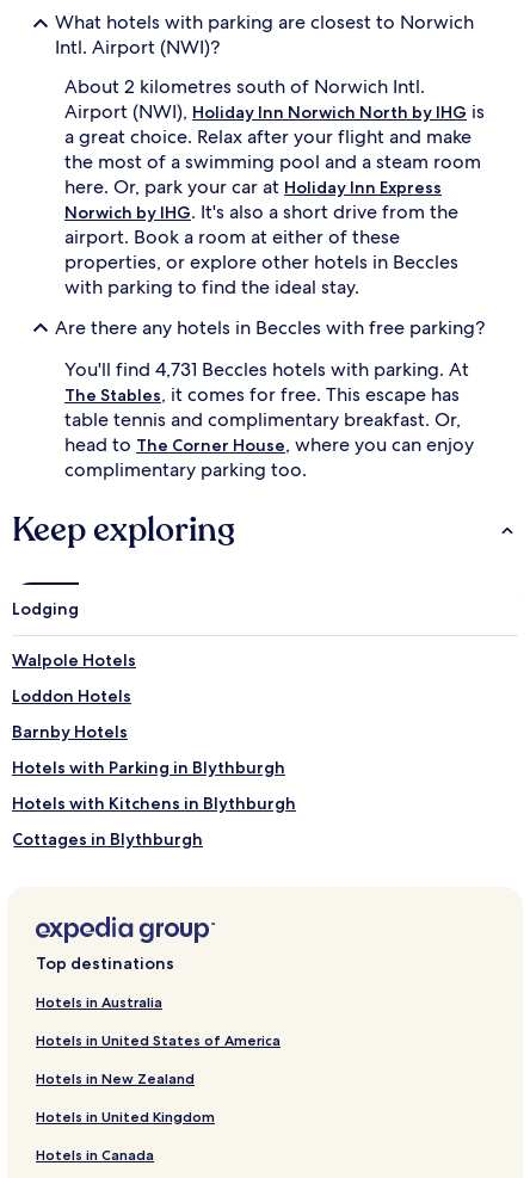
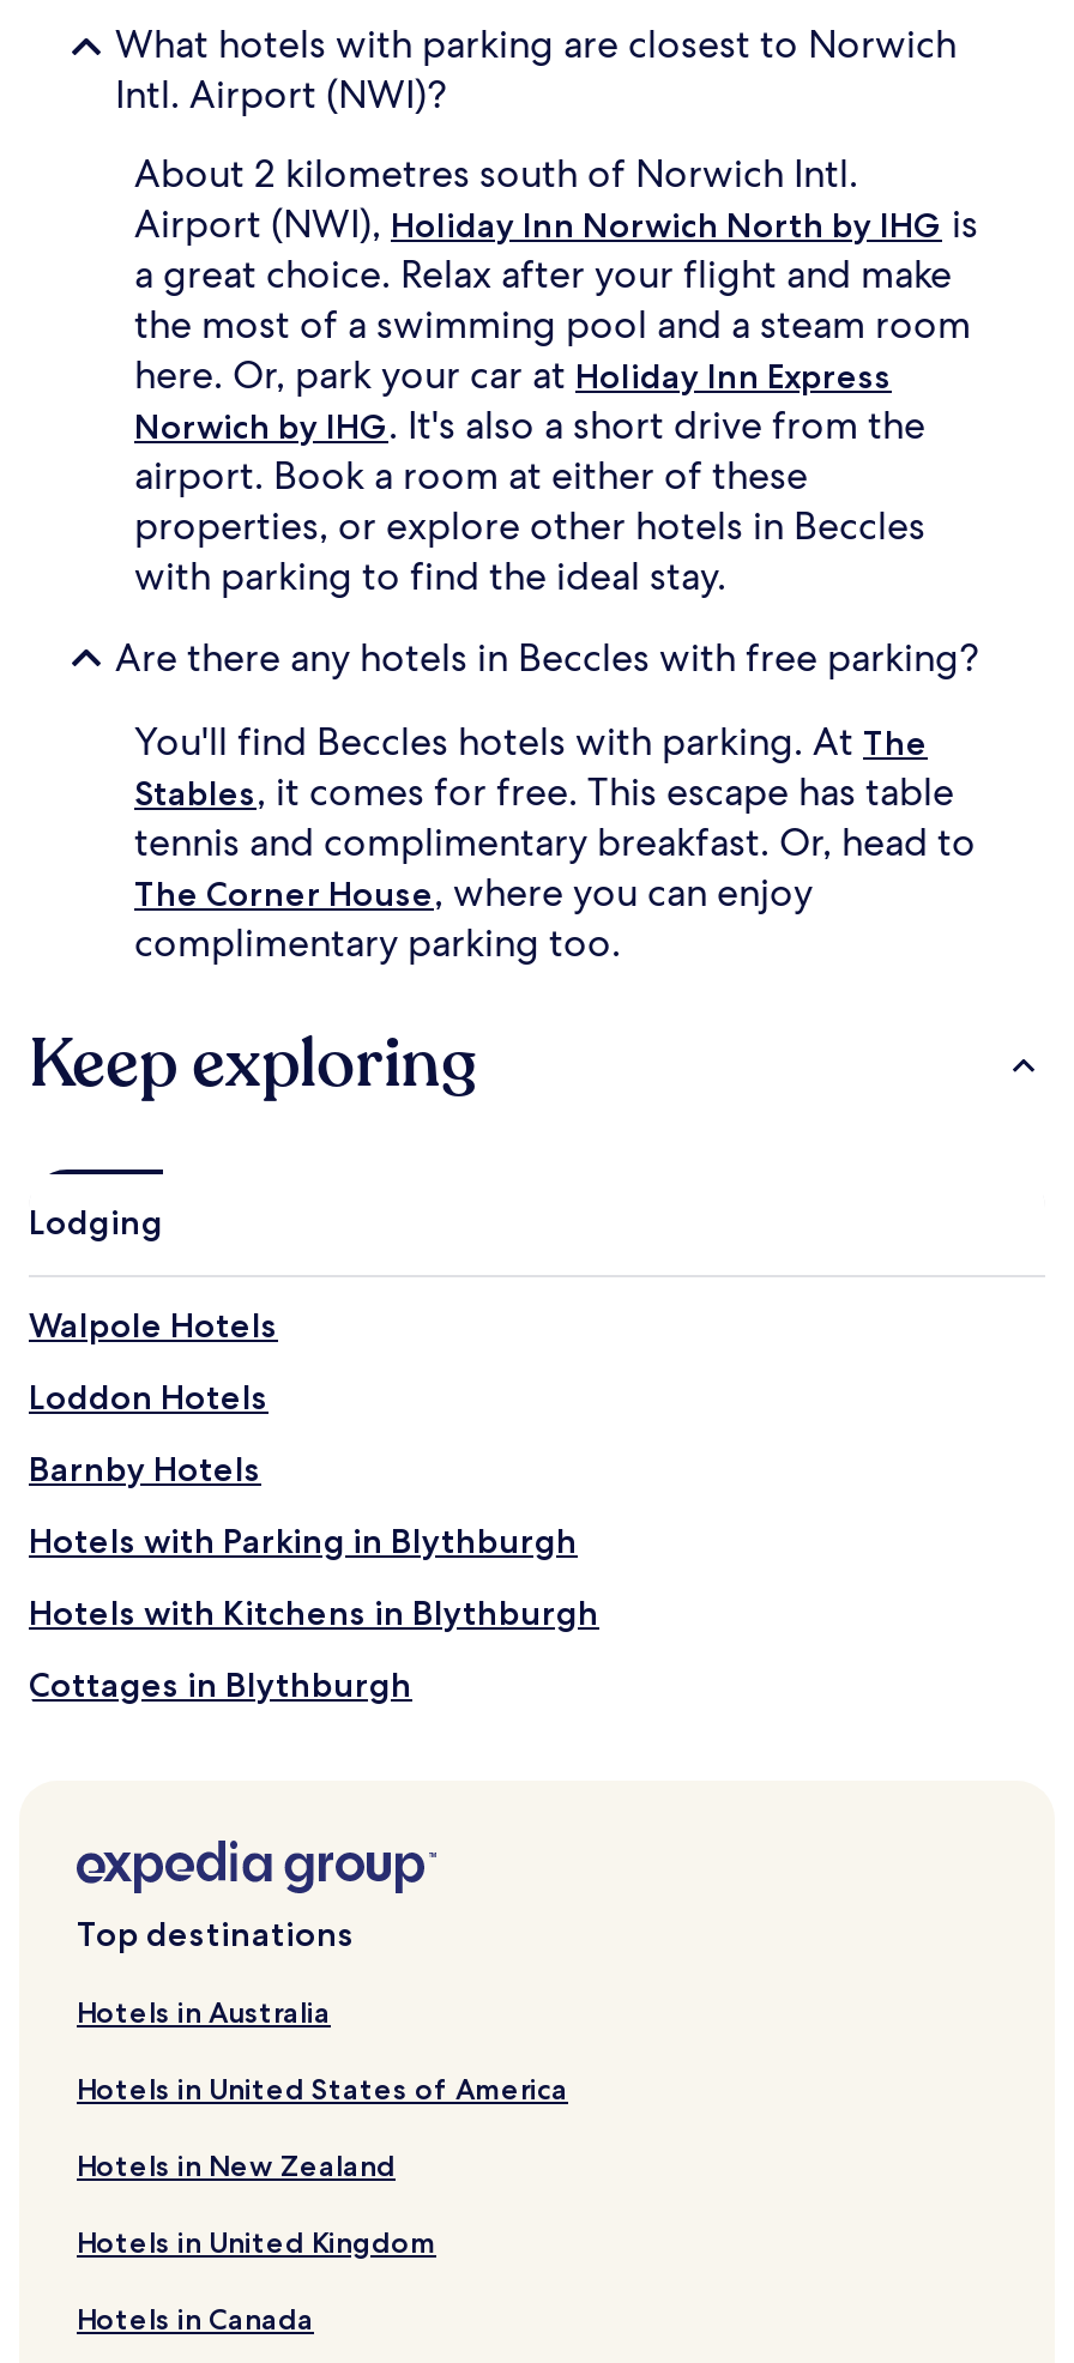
[64,356,474,457] You'll find 4,731 Beccles hotels with parking. At | The Stables, it comes for free. This escape has | table tennis and complimentary breakfast. Or, | head to The Corner House, where you can enjoy -> [134,715,976,917] You'll find Beccles hotels with parking. At The | Stables, it comes for free. This escape has table | tennis and complimentary breakfast. Or, head to | The Corner House, where you can enjoy

